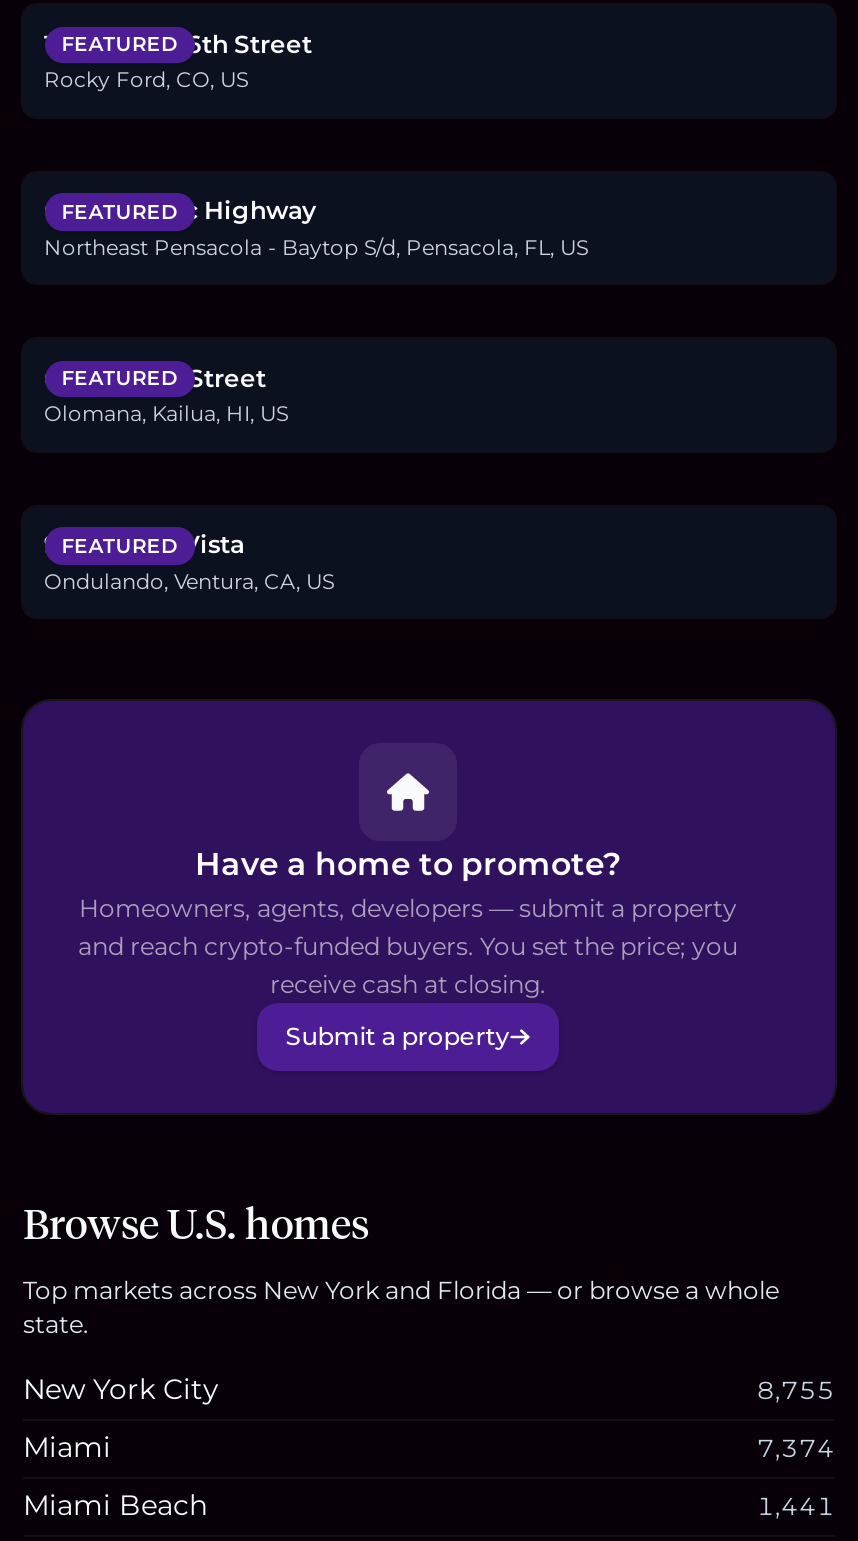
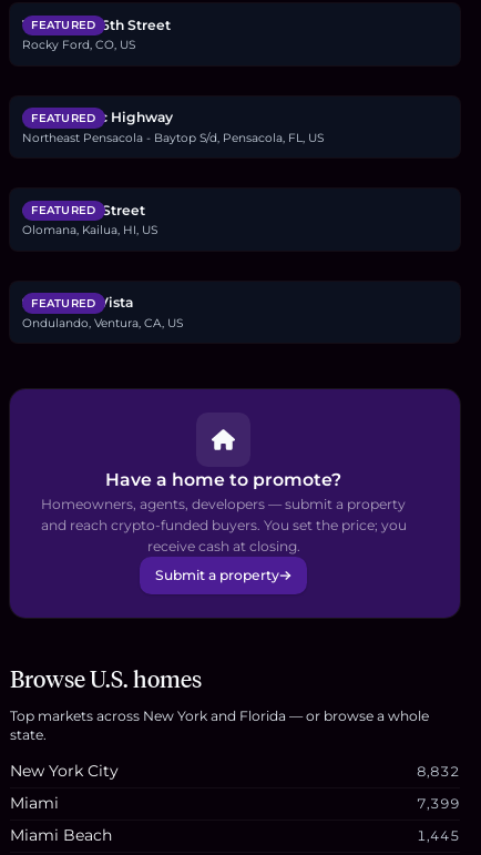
[757,1375,835,1405] 8,755 -> [417,763,460,780] 8,832
[757,1433,835,1463] 7,374 -> [417,795,460,812] 7,399
[757,1491,835,1521] 1,441 -> [417,827,460,844] 1,445

